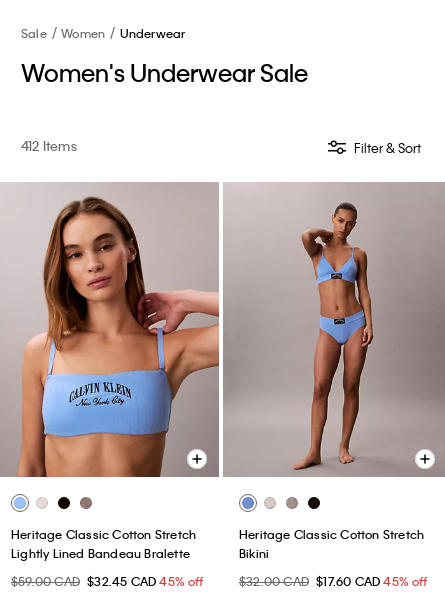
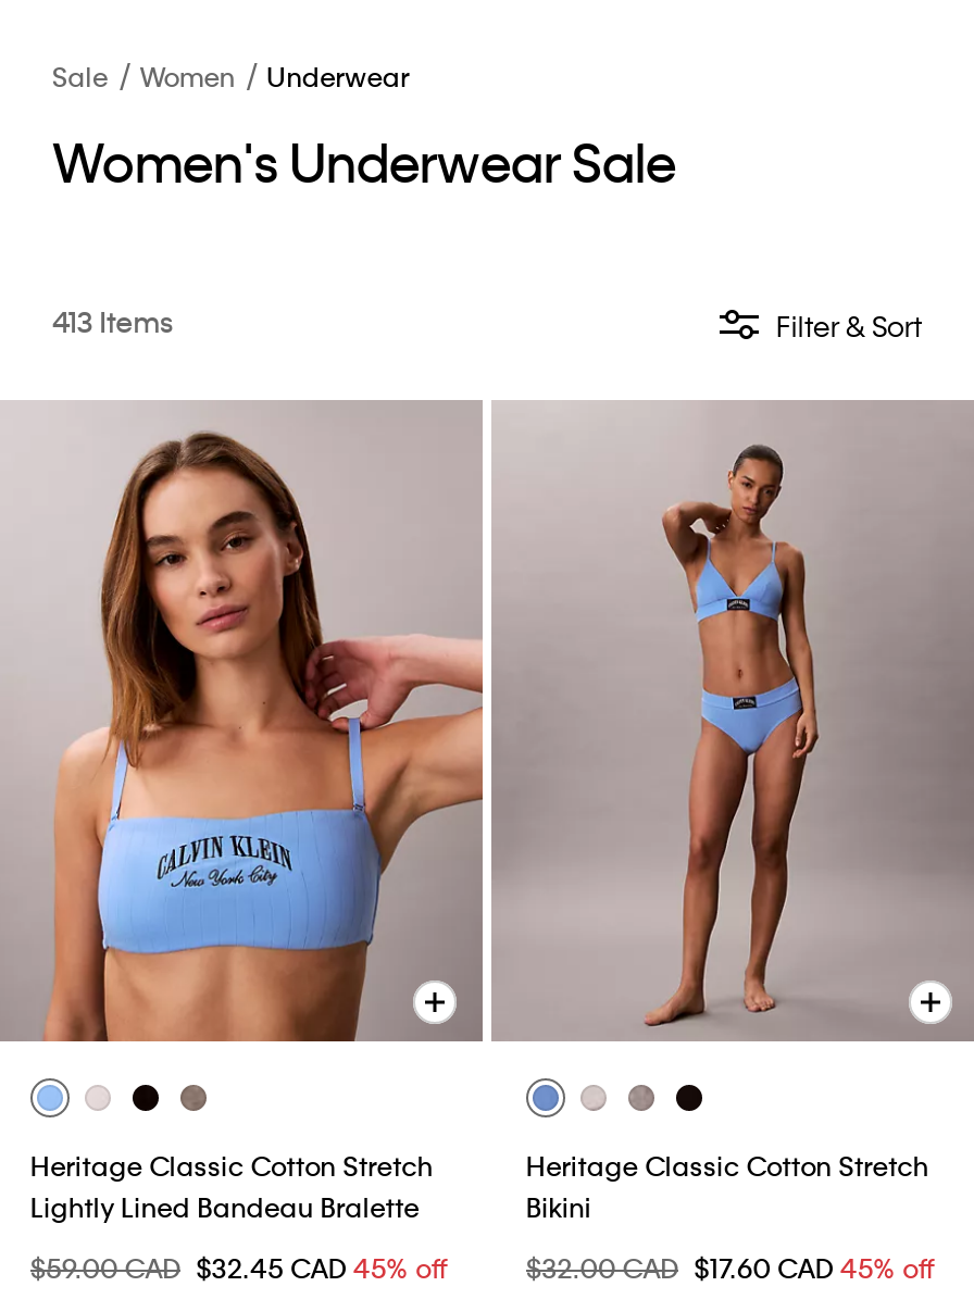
[21,137,77,154] 412 Items -> [52,302,173,339] 413 Items

